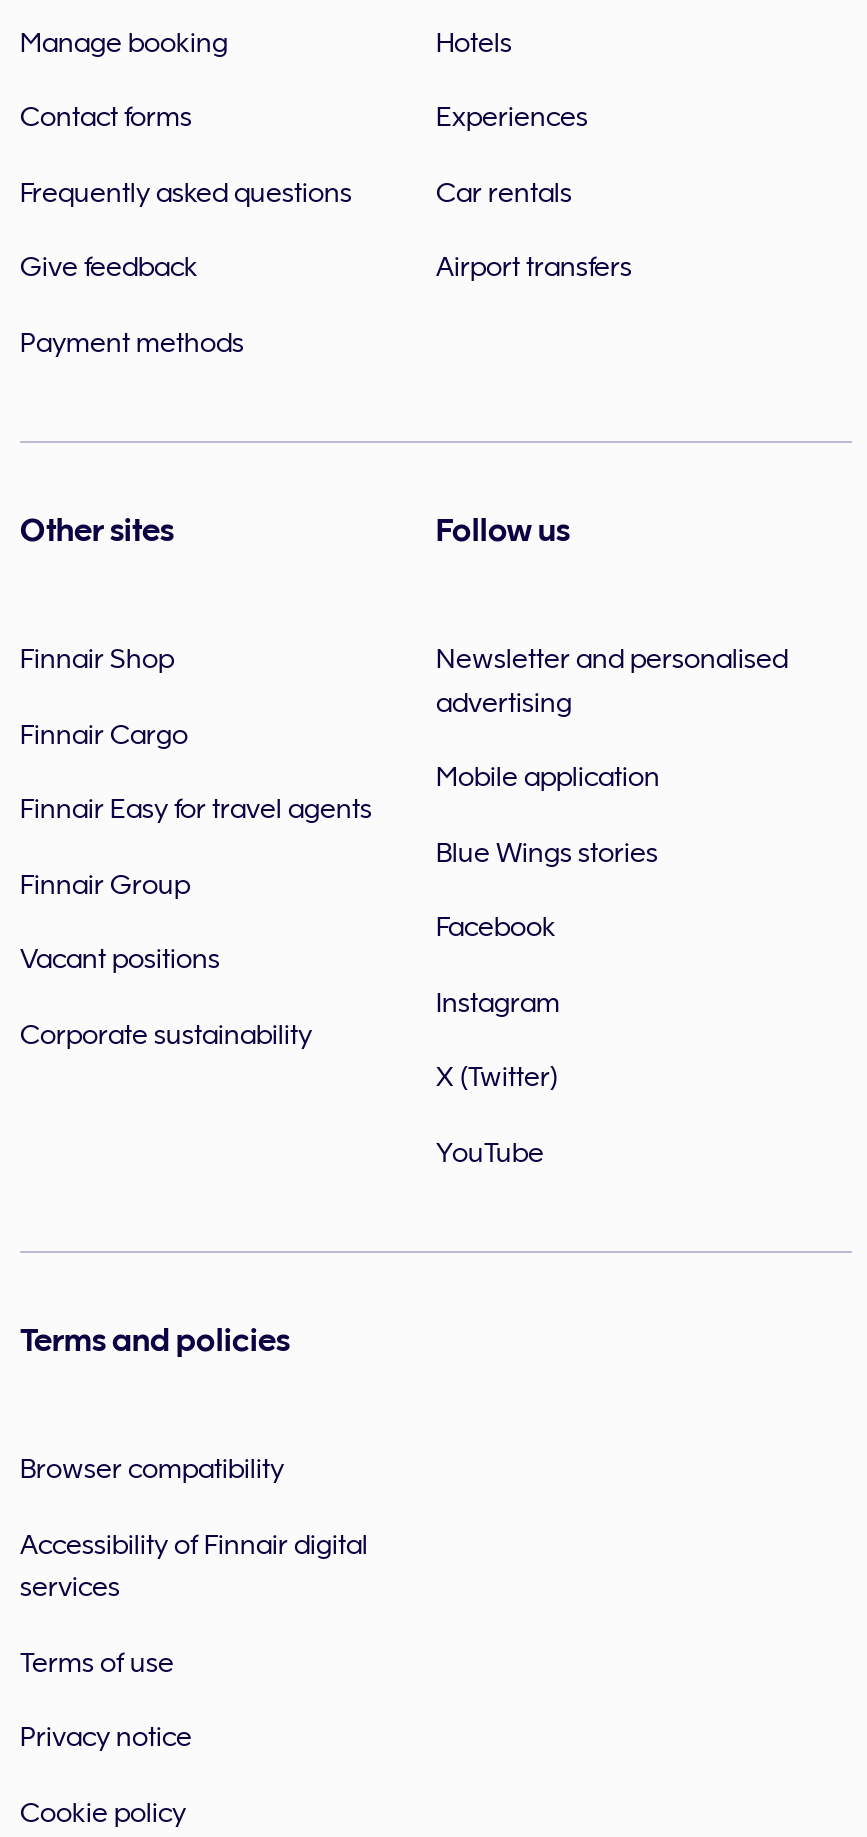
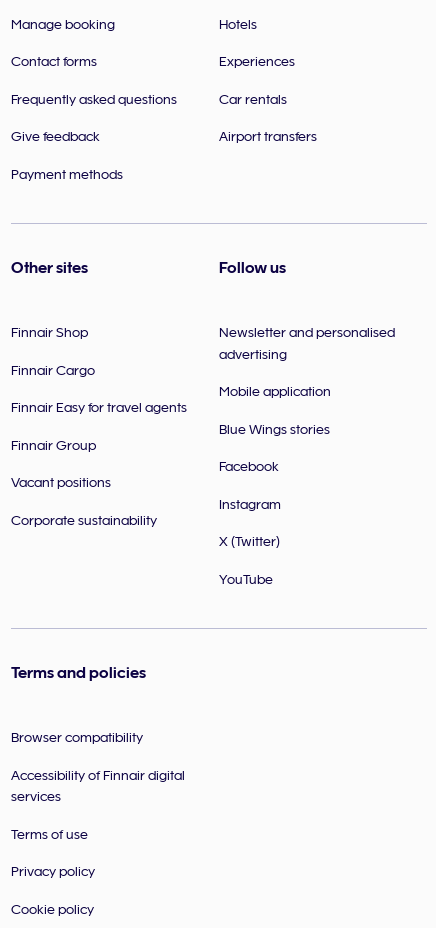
[20,1721,192,1753] Privacy notice -> [11,863,95,879] Privacy policy

